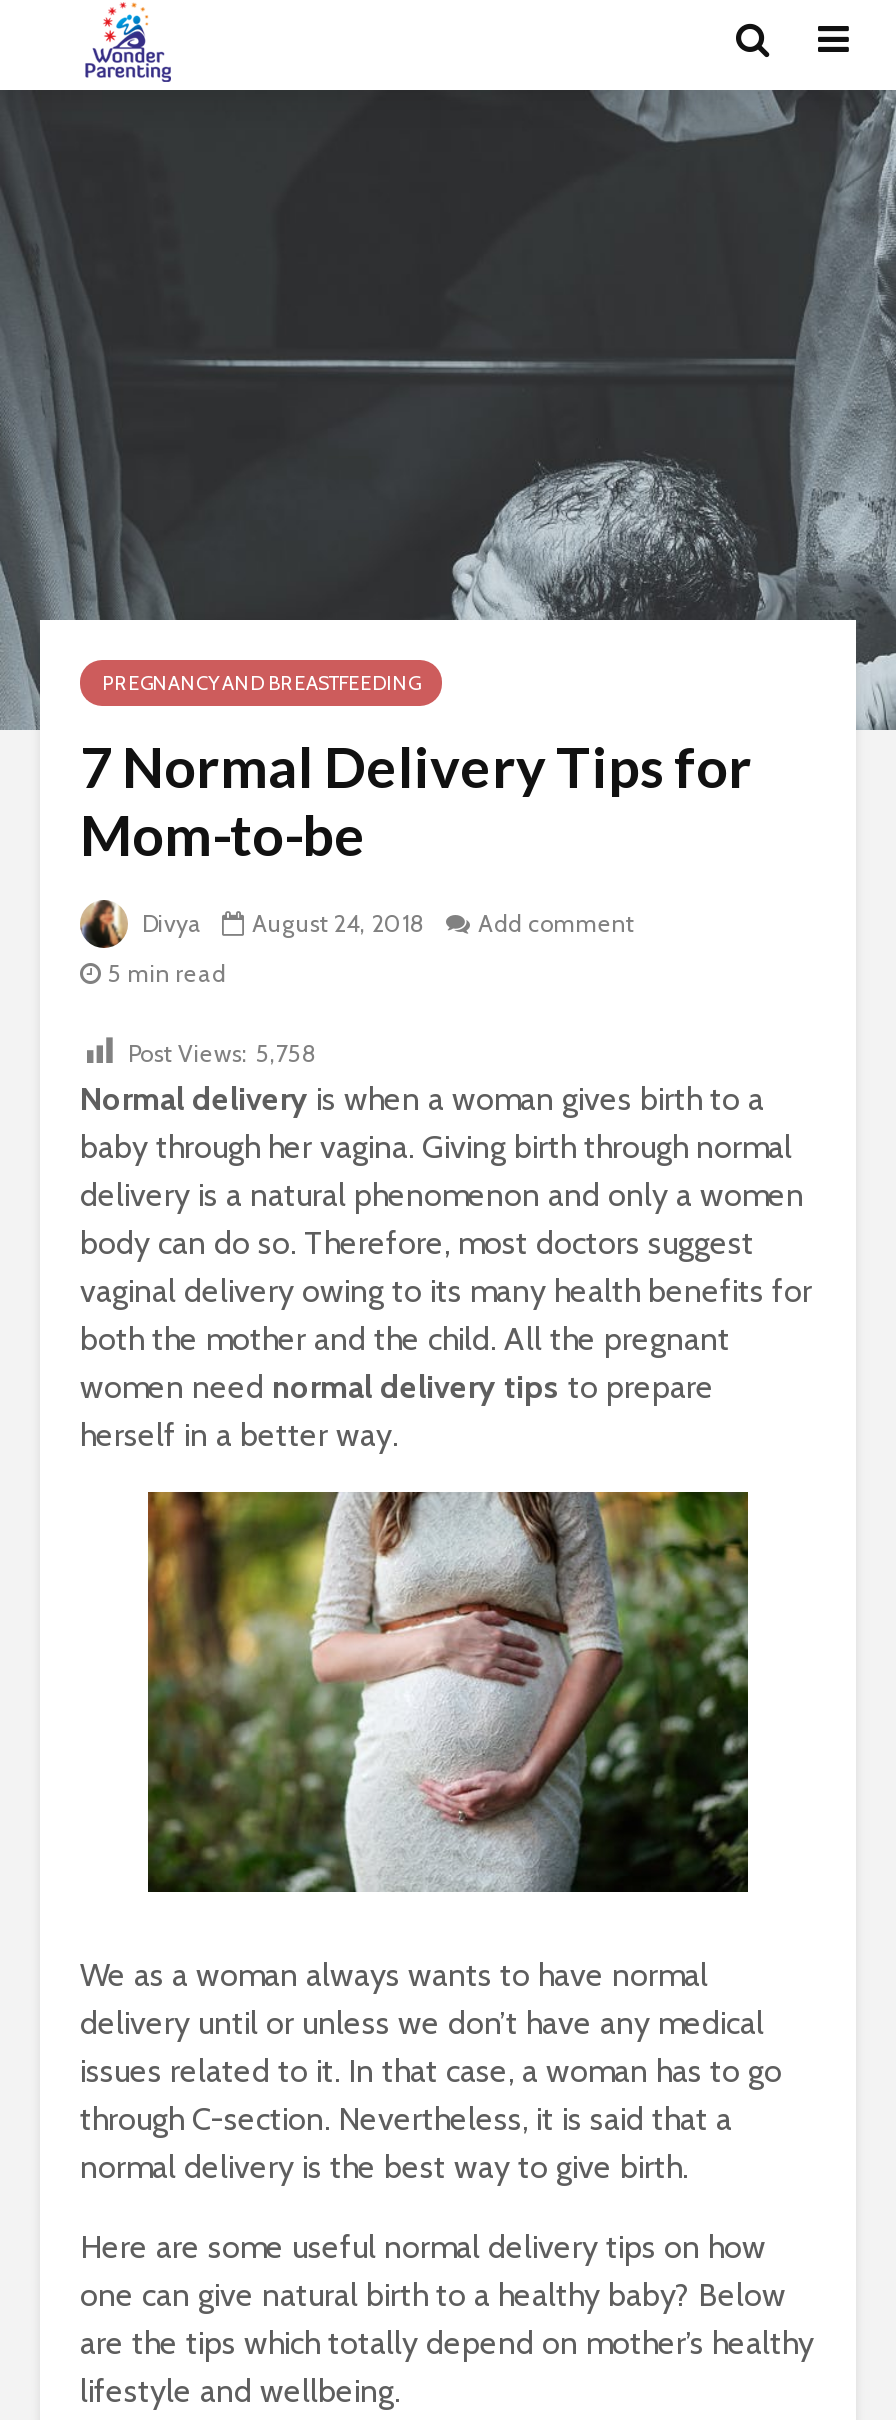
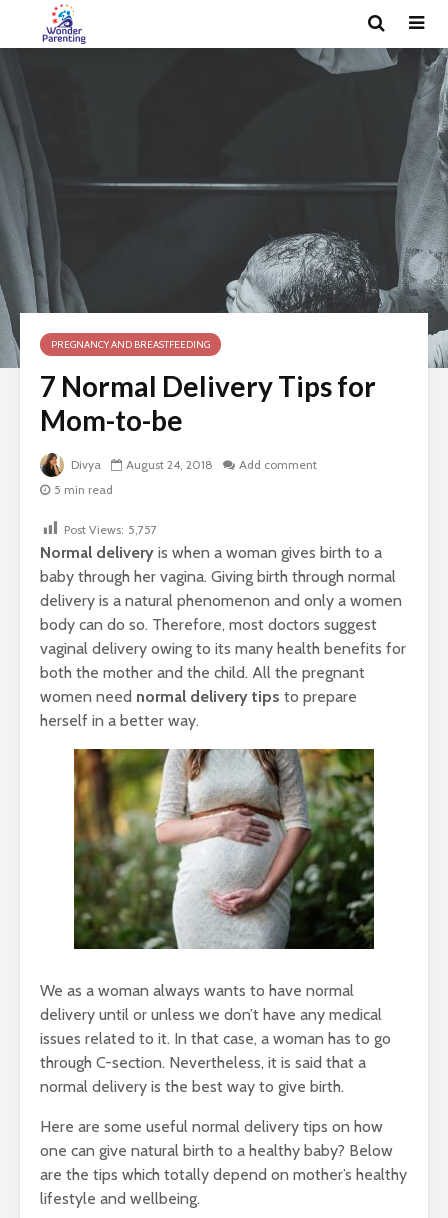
[128,1038,318,1068] Post Views: 5,758 -> [64,522,157,537] Post Views: 5,757

